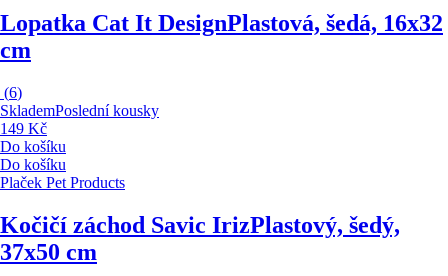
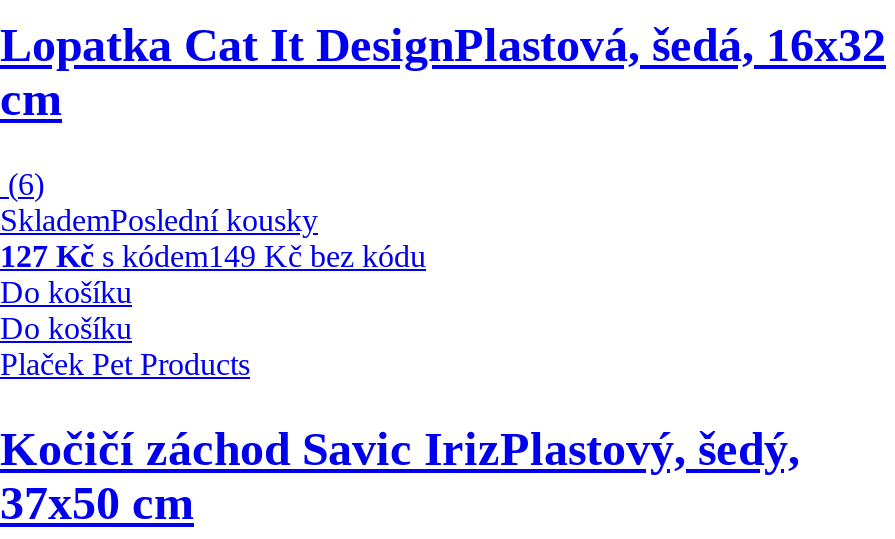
[0,120,47,137] 149 Kč -> [0,238,426,272] 127 Kč s kódem149 Kč bez kódu

